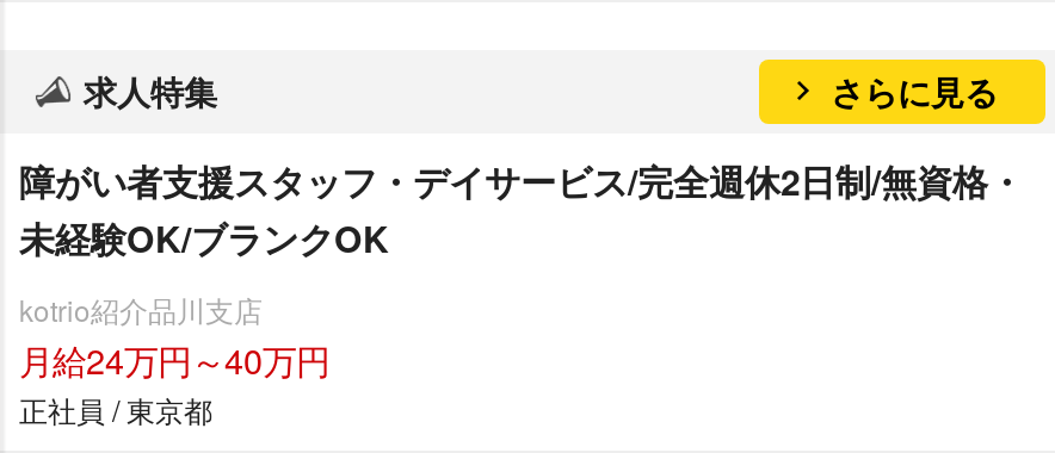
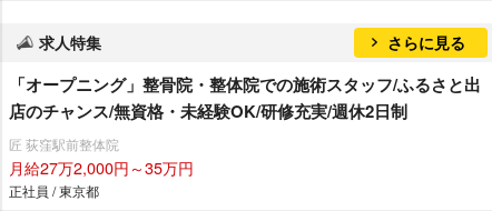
[19,154,1024,264] 障がい者支援スタッフ・デイサービス/完全週休2日制/無資格・ | 未経験OK/ブランクOK -> [9,72,481,123] 「オープニング」整骨院・整体院での施術スタッフ/ふるさと出 | 店のチャンス/無資格・未経験OK/研修充実/週休2日制
[19,288,329,383] kotrio紹介品川支店 | 月給24万円～40万円 -> [9,134,194,178] 匠 荻窪駅前整体院 | 月給27万2,000円～35万円

